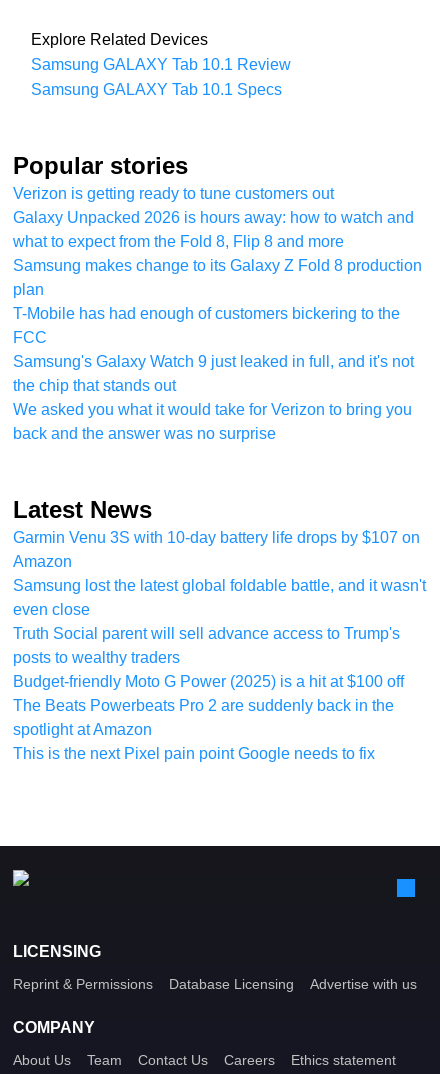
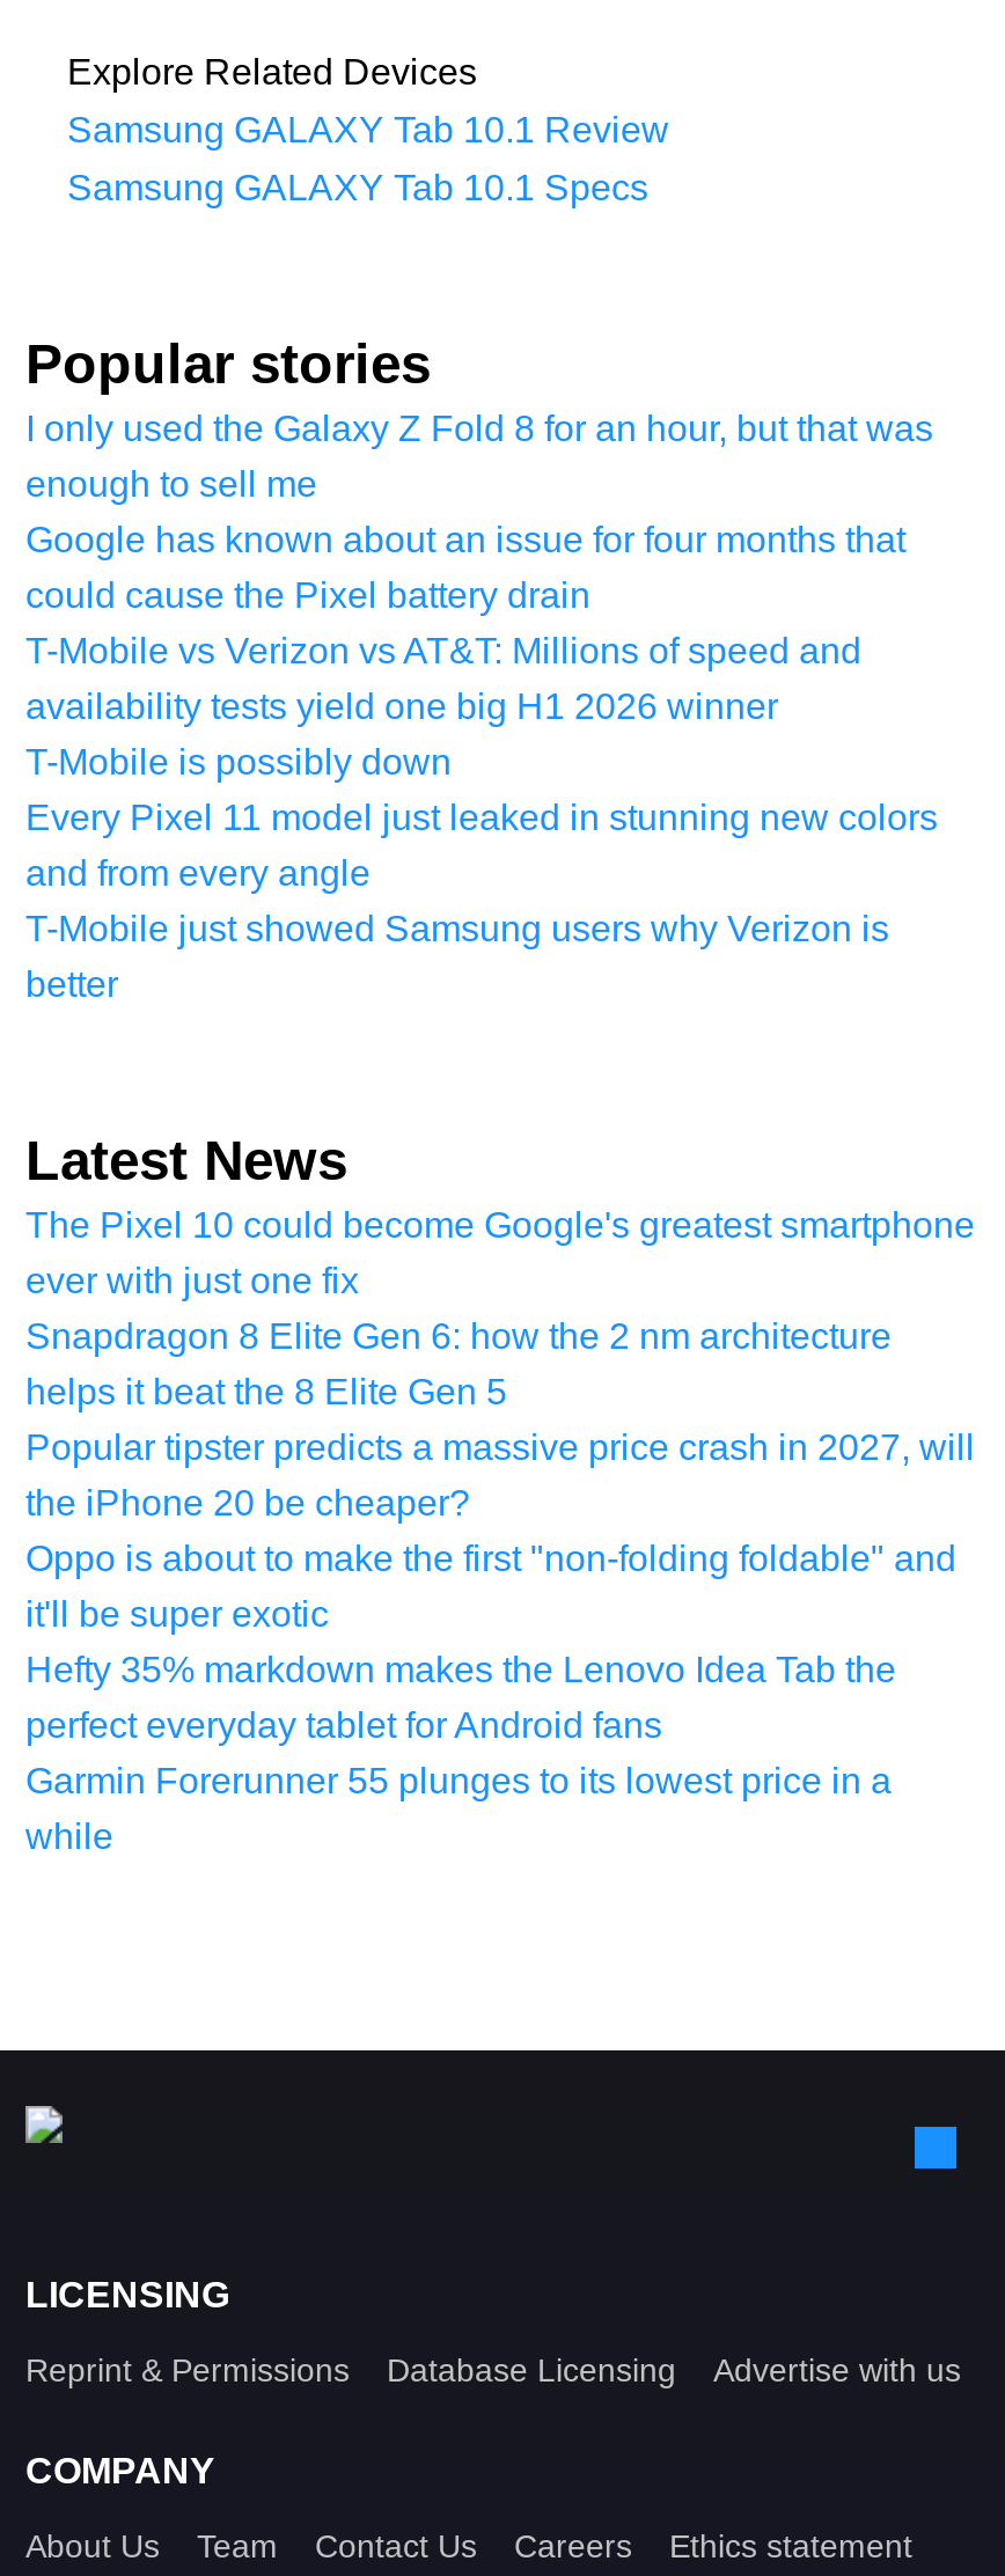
[13,185,422,442] Verizon is getting ready to tune customers out | Galaxy Unpacked 2026 is hours away: how to watch and | what to expect from the Fold 8, Flip 8 and more | Samsung makes change to its Galaxy Z Fold 8 production | plan | T-Mobile has had enough of customers bickering to the | FCC | Samsung's Galaxy Watch 9 just leaked in full, and it's not | the chip that stands out | We asked you what it would take for Verizon to bring you | back and the answer was no surprise -> [25,410,938,1005] I only used the Galaxy Z Fold 8 for an hour, but that was | enough to sell me | Google has known about an issue for four months that | could cause the Pixel battery drain | T-Mobile vs Verizon vs AT&T: Millions of speed and | availability tests yield one big H1 2026 winner | T-Mobile is possibly down | Every Pixel 11 model just leaked in stunning new colors | and from every angle | T-Mobile just showed Samsung users why Verizon is | better
[13,529,426,762] Garmin Venu 3S with 10-day battery life drops by $107 on | Amazon | Samsung lost the latest global foldable battle, and it wasn't | even close | Truth Social parent will sell advance access to Trump's | posts to wealthy traders | Budget-friendly Moto G Power (2025) is a hit at $100 off | The Beats Powerbeats Pro 2 are suddenly back in the | spotlight at Amazon | This is the next Pixel pain point Google needs to fix -> [25,1206,975,1857] The Pixel 10 could become Google's greatest smartphone | ever with just one fix | Snapdragon 8 Elite Gen 6: how the 2 nm architecture | helps it beat the 8 Elite Gen 5 | Popular tipster predicts a massive price crash in 2027, will | the iPhone 20 be cheaper? | Oppo is about to make the first "non-folding foldable" and | it'll be super exotic | Hefty 35% markdown makes the Lenovo Idea Tab the | perfect everyday tablet for Android fans | Garmin Forerunner 55 plunges to its lowest price in a | while

